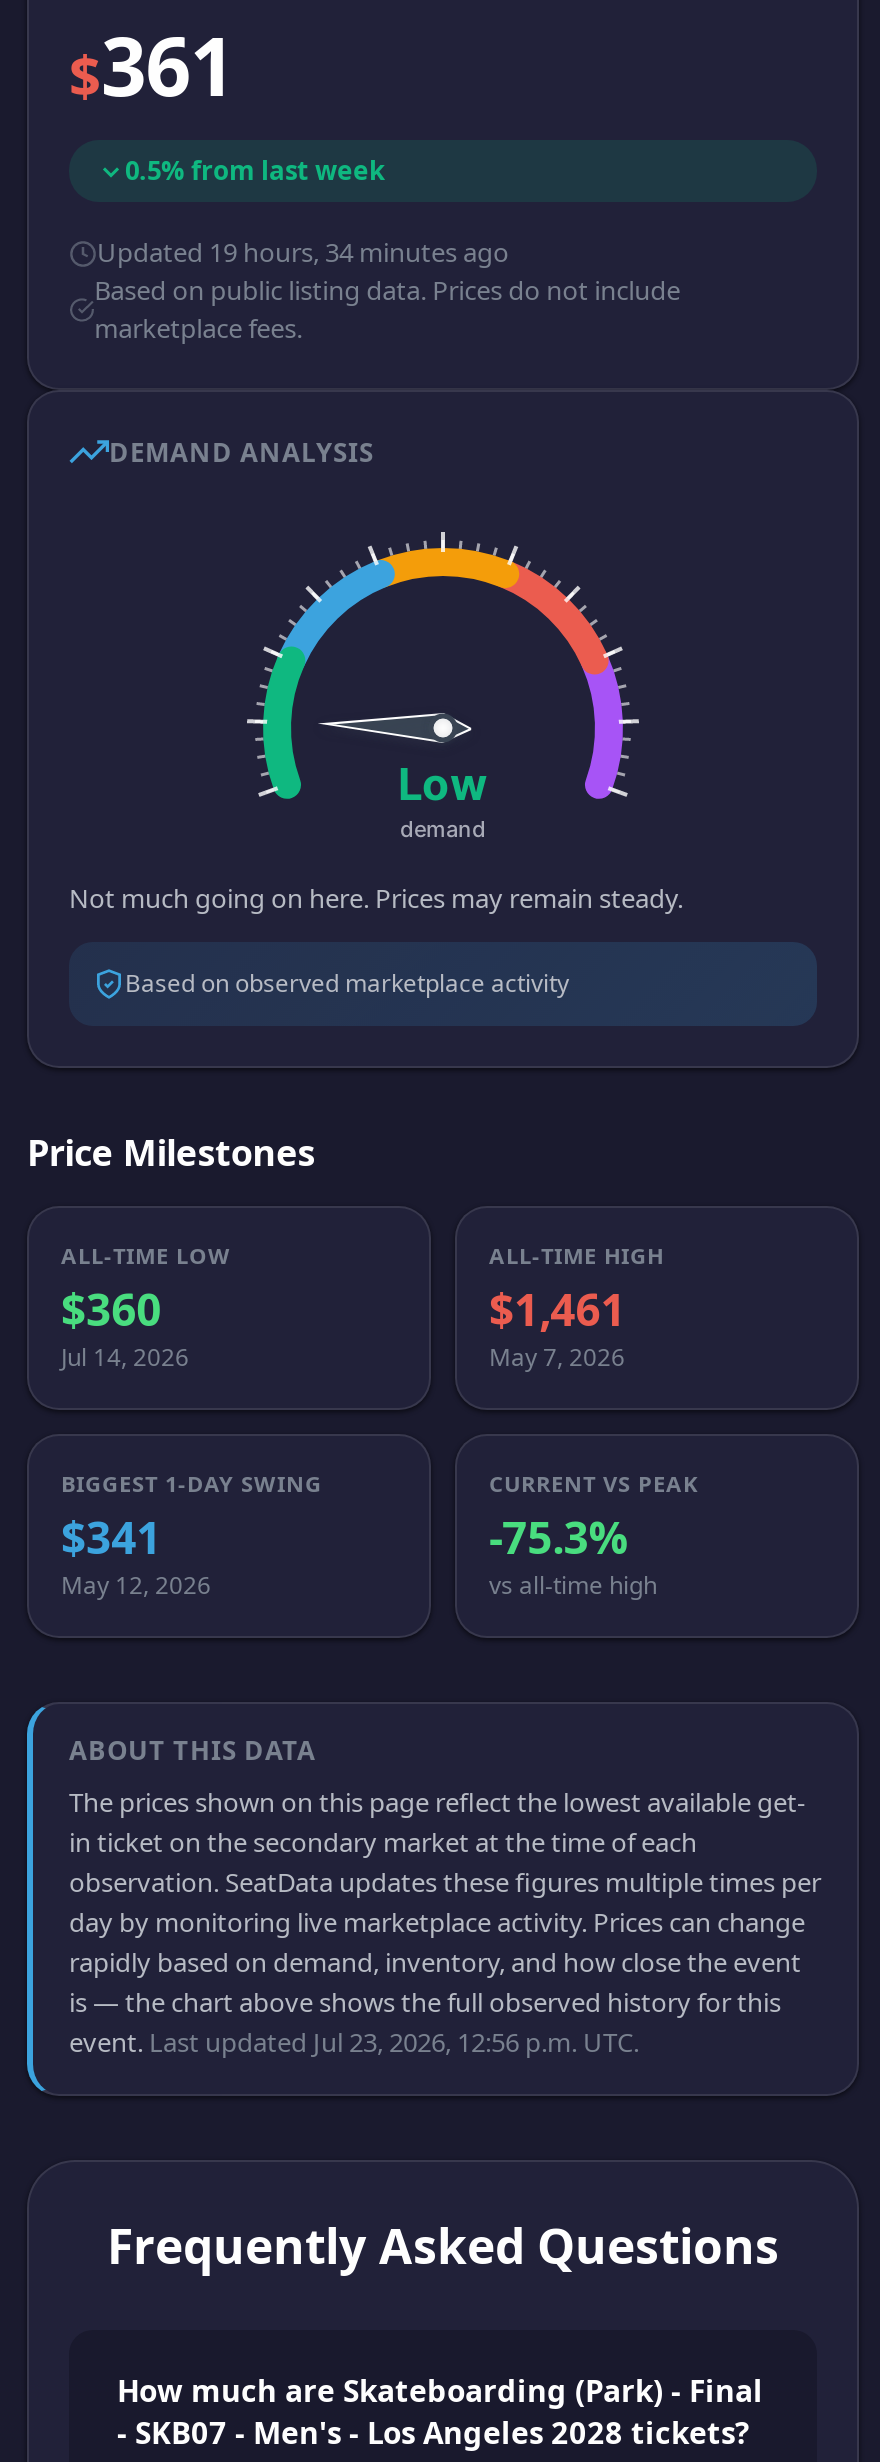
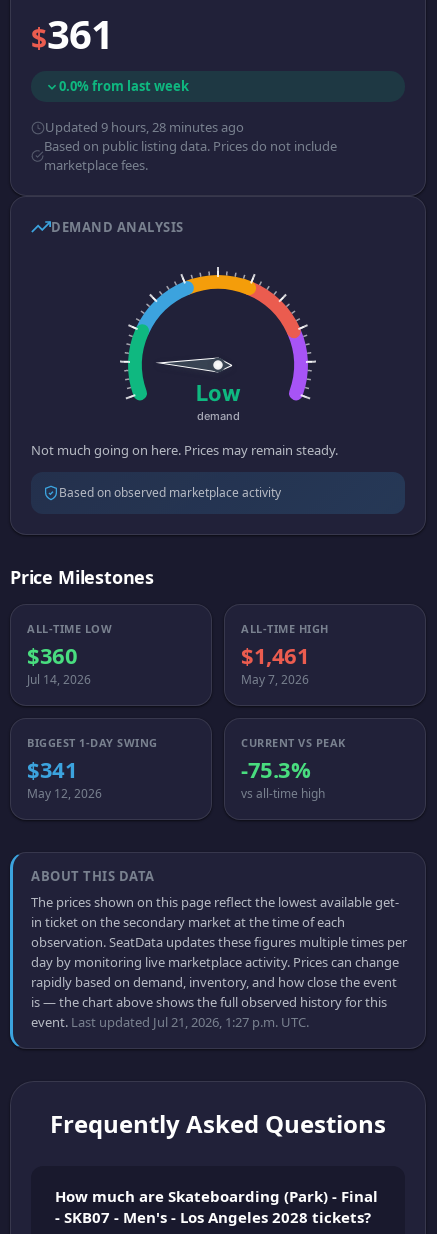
[125,152,385,188] 0.5% from last week -> [59,77,189,95] 0.0% from last week
[97,234,509,270] Updated 19 hours, 34 minutes ago -> [45,118,244,136] Updated 9 hours, 28 minutes ago
[69,2024,639,2060] event. Last updated Jul 23, 2026, 12:56 p.m. UTC. -> [31,1013,309,1031] event. Last updated Jul 21, 2026, 1:27 p.m. UTC.

